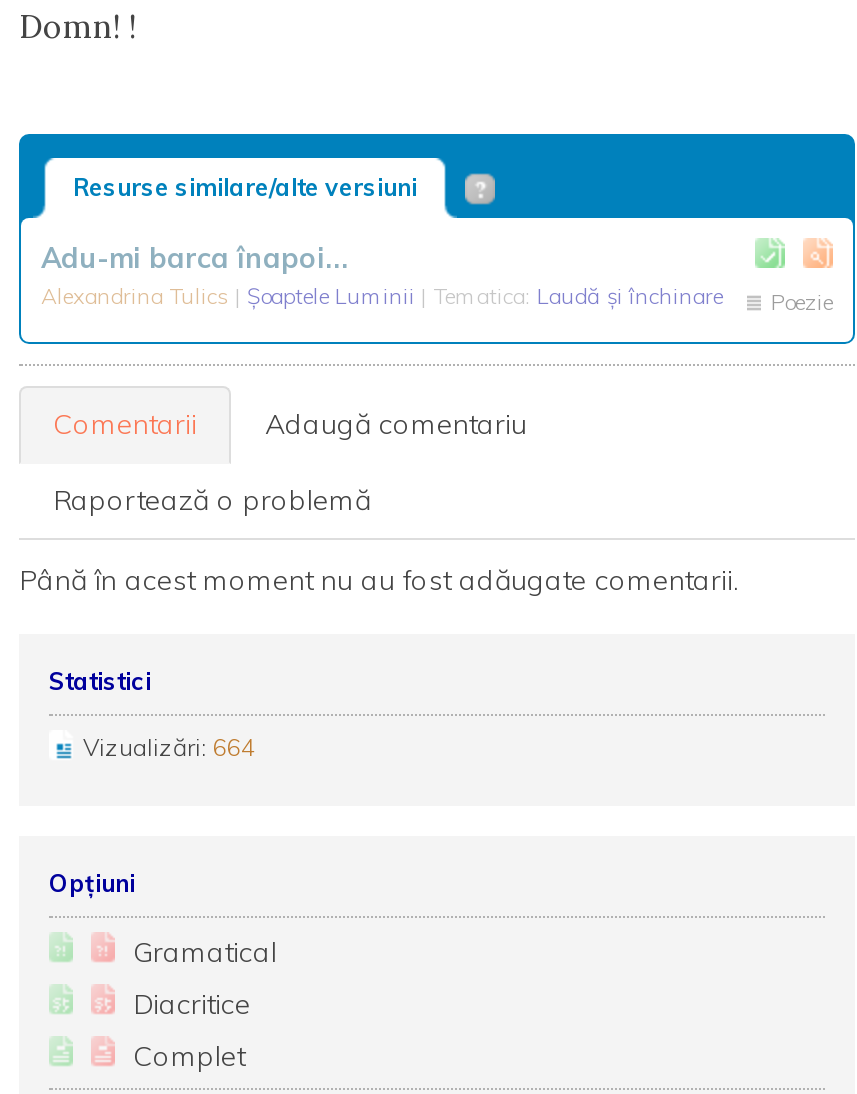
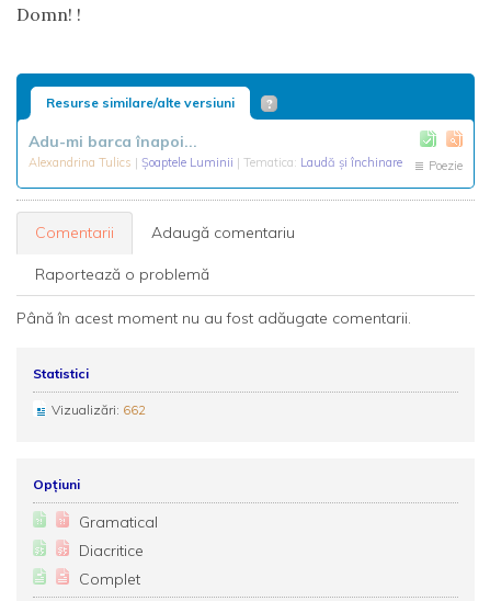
[83,732,255,762] Vizualizări: 664 -> [52,401,146,418] Vizualizări: 662

